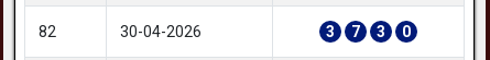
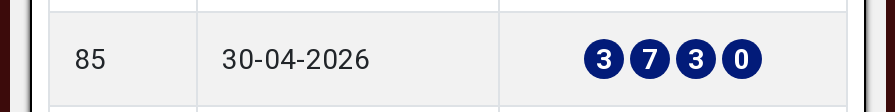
[39,23,56,40] 82 -> [74,42,106,74] 85

